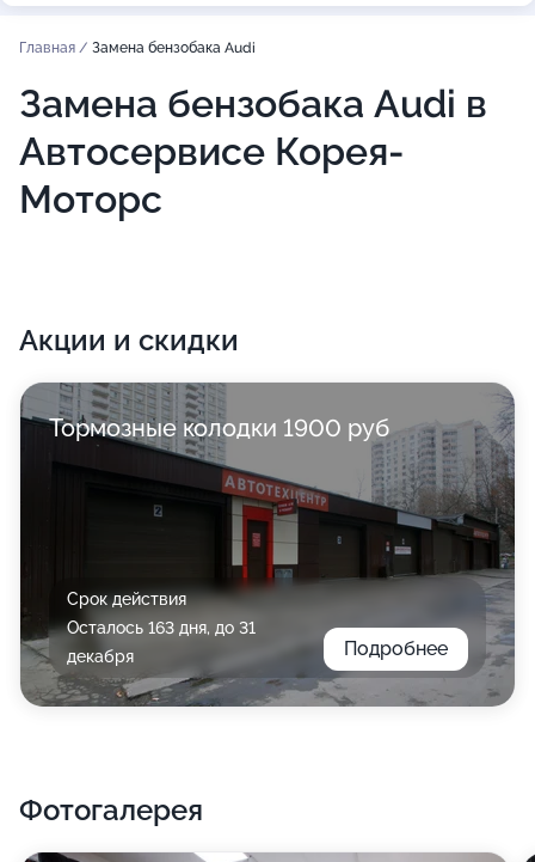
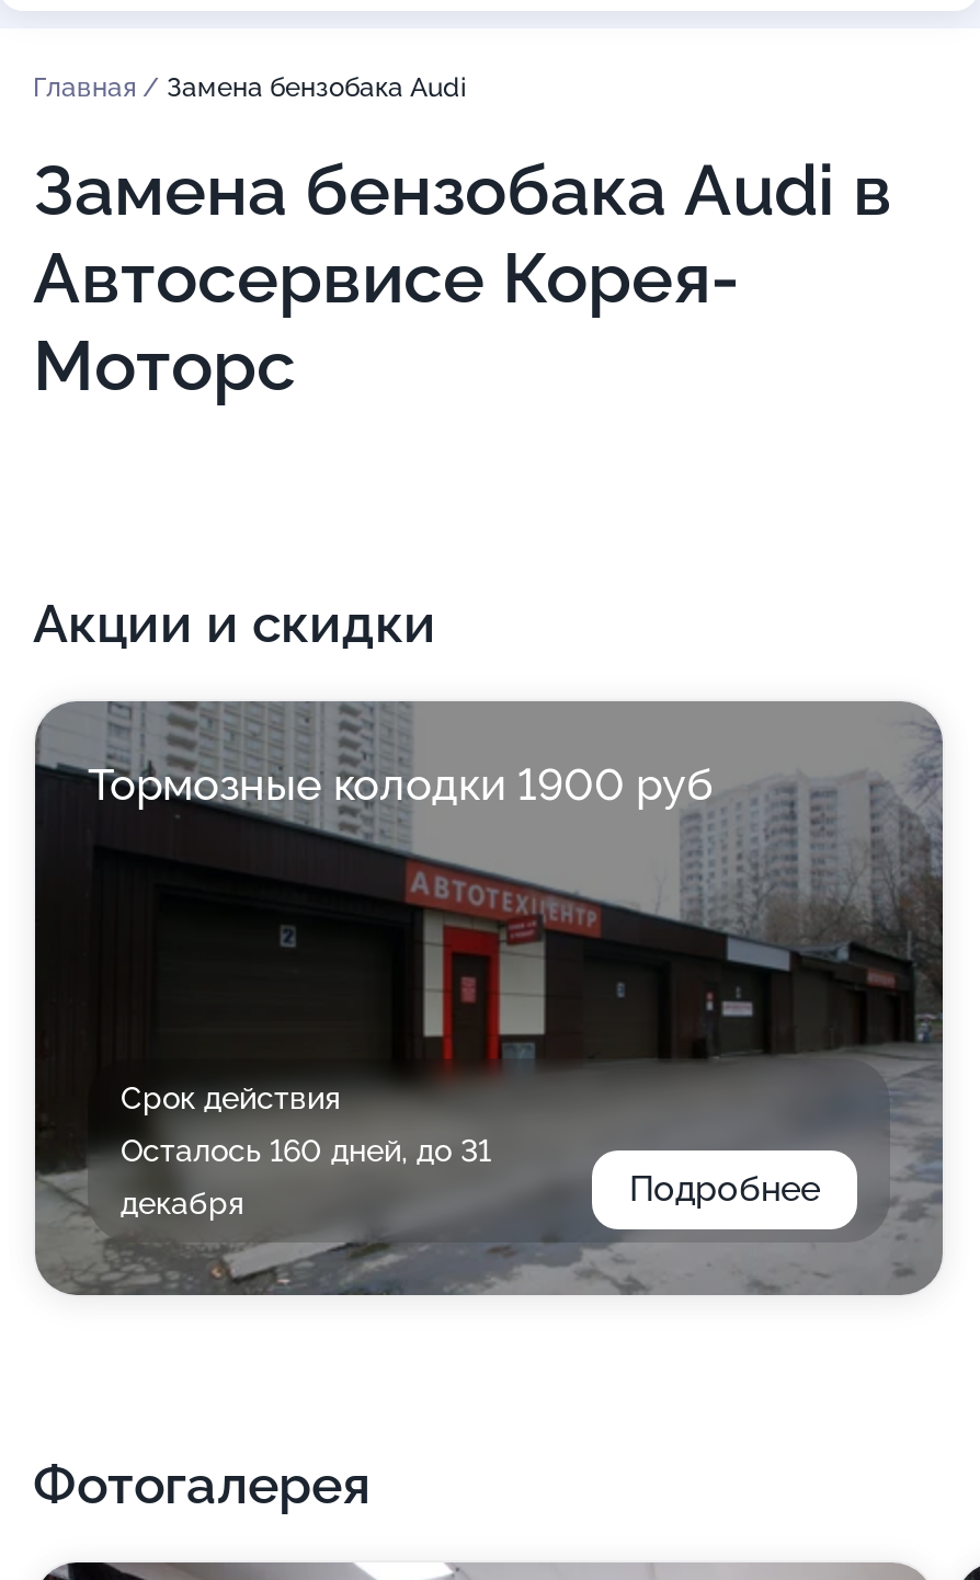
[67,618,256,637] Осталось 163 дня, до 31 -> [121,1133,491,1168] Осталось 160 дней, до 31

